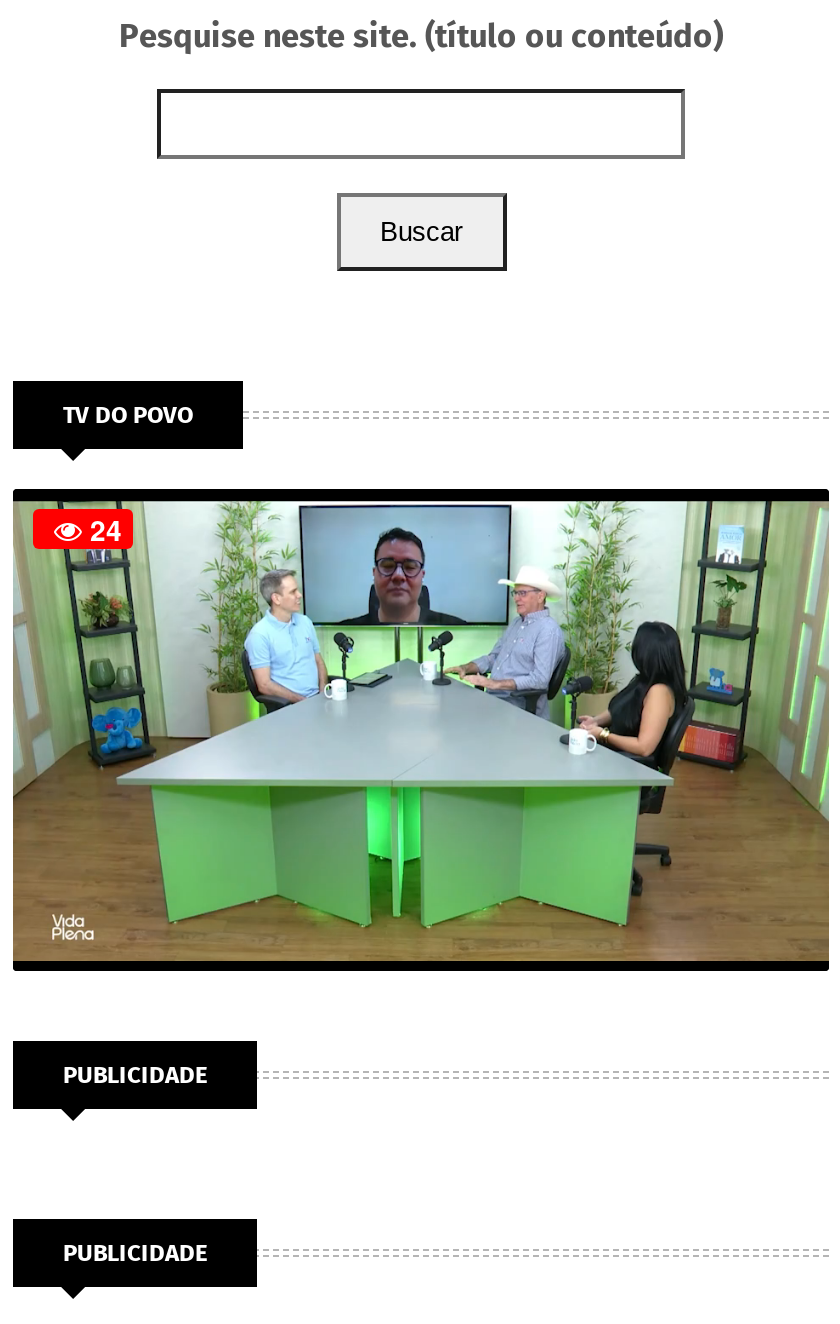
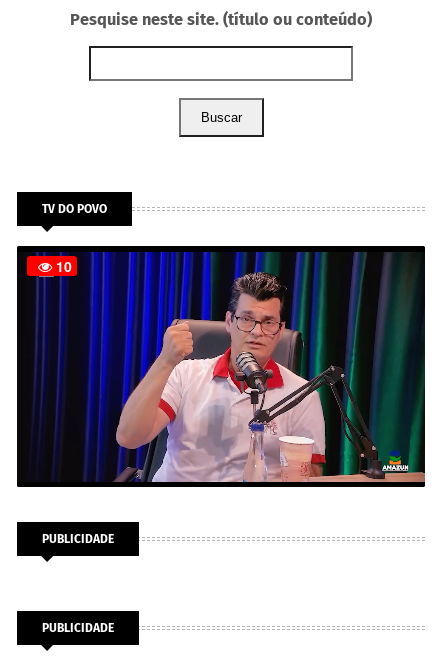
[11,499,831,963] [image] -> [16,251,426,483] [image]

